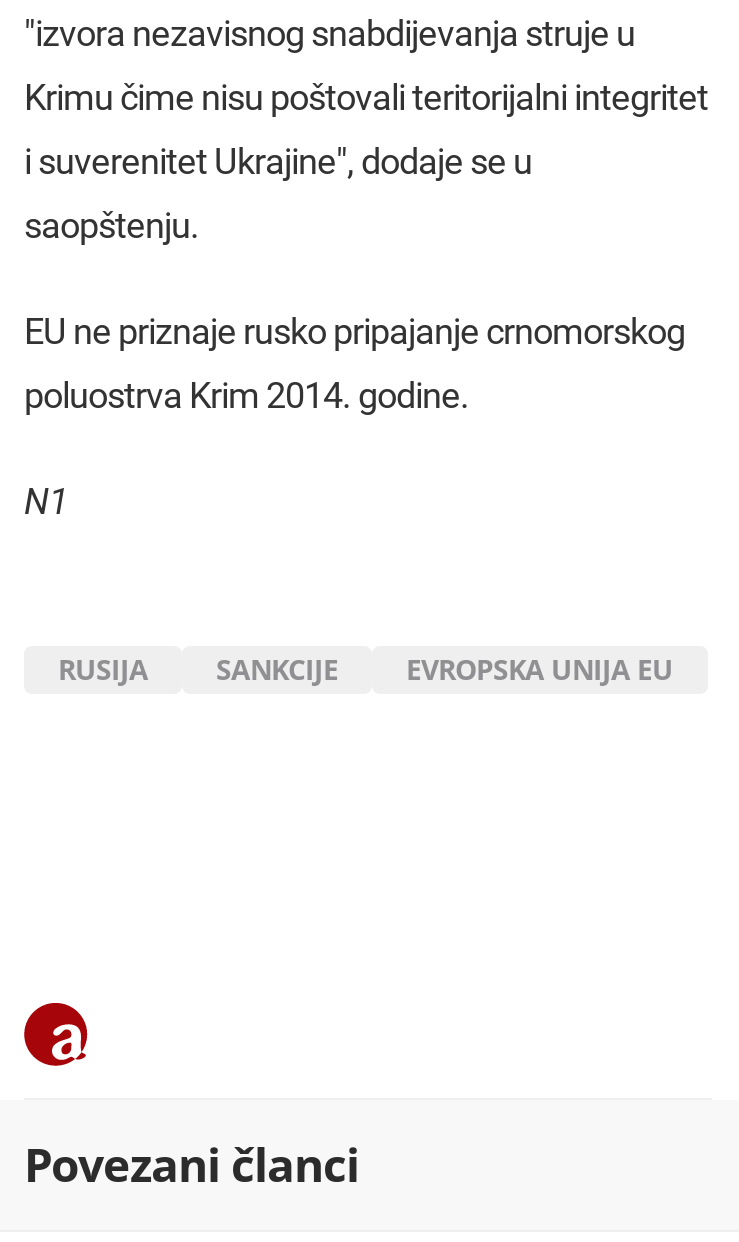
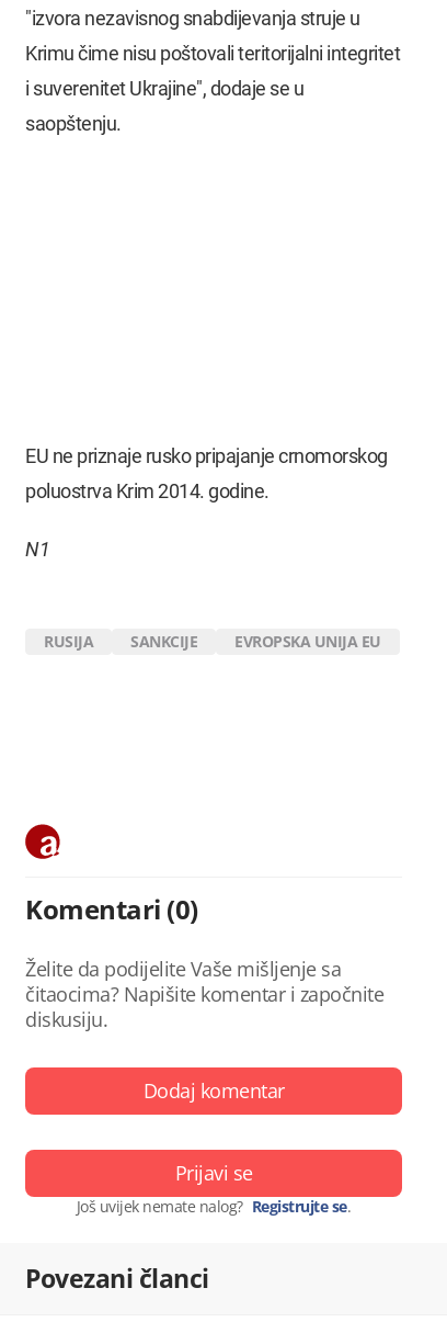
none -> [25,891,383,1217] Komentari (0) | Želite da podijelite Vaše mišljenje sa | čitaocima? Napišite komentar i započnite | diskusiju. | Dodaj komentar | Prijavi se | Još uvijek nemate nalog? Registrujte se.

